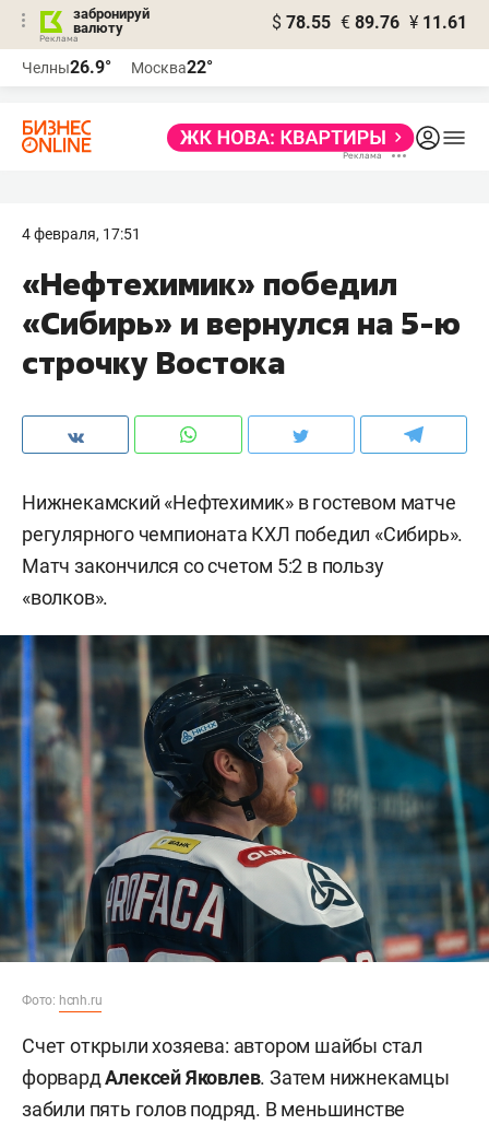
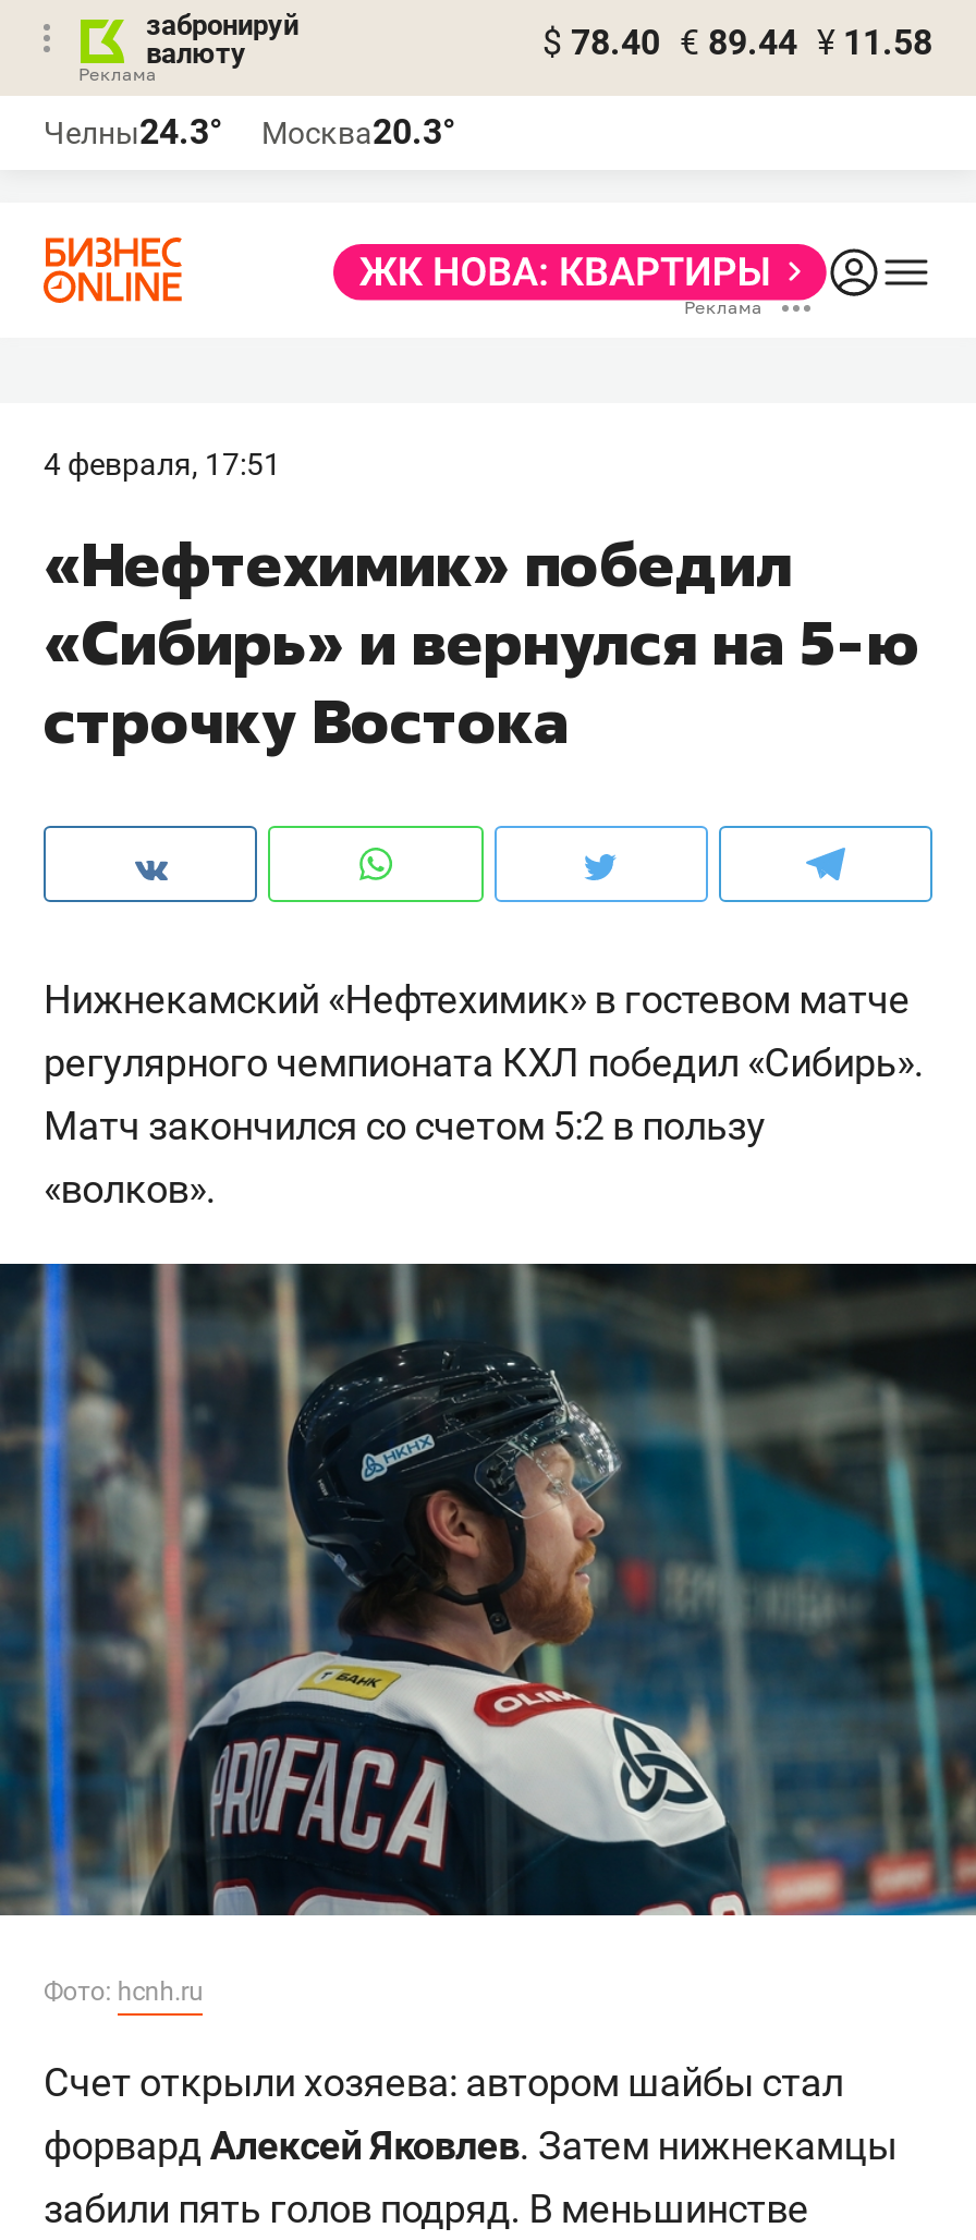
[272,12,467,33] $ 78.55 € 89.76 ¥ 11.61 -> [542,22,932,63] $ 78.40 € 89.44 ¥ 11.58
[22,57,111,78] Челны26.9° -> [44,111,222,153] Челны24.3°
[131,57,213,78] Москва22° -> [261,111,455,153] Москва20.3°

